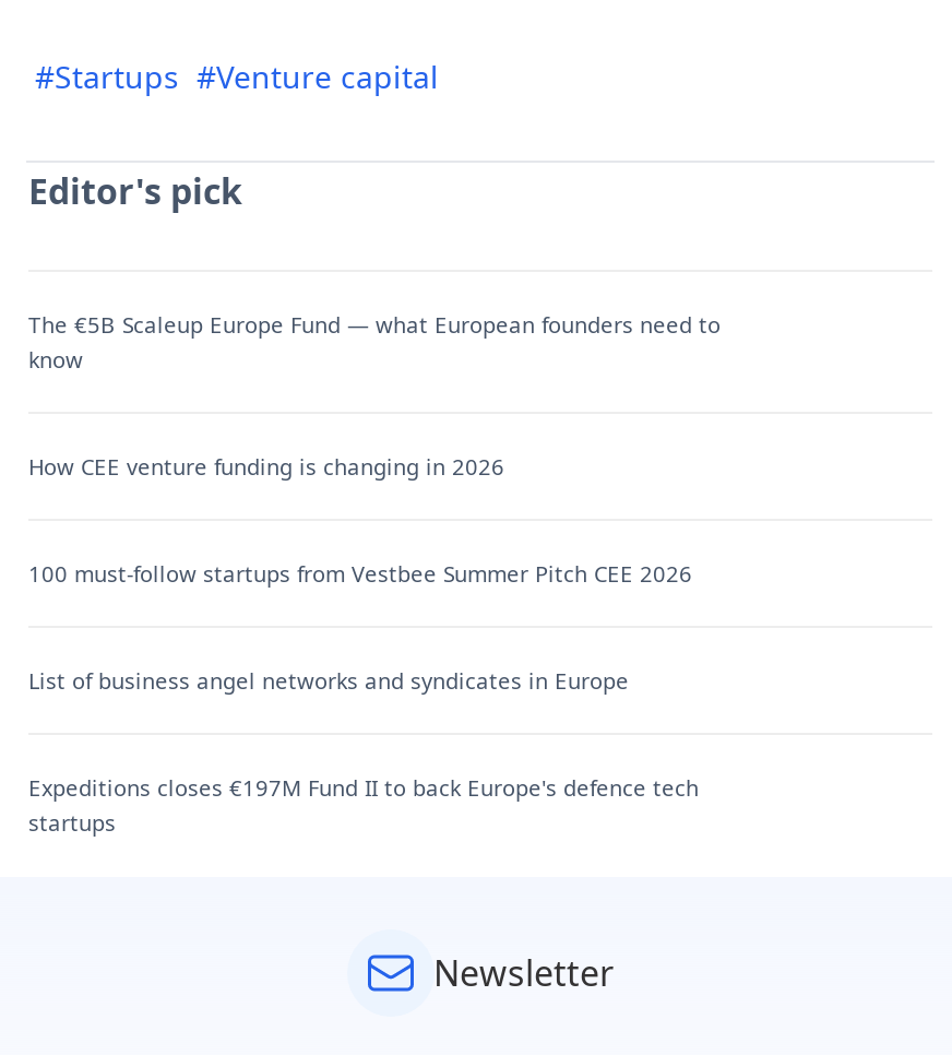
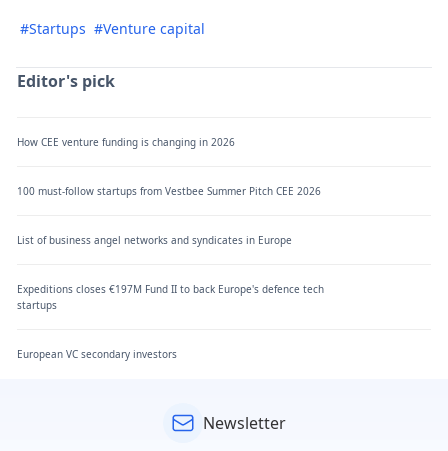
[28,310,721,376] The €5B Scaleup Europe Fund — what European founders need to | know -> none
moved [28,452,699,839] -> [17,135,324,312]: How CEE venture funding is changing in 2026 | 100 must-follow startups from Vestbee Summer Pitch CEE 2026 | List of business angel networks and syndicates in Europe | Expeditions closes €197M Fund II to back Europe's defence tech | startups
none -> [17,347,177,361] European VC secondary investors

